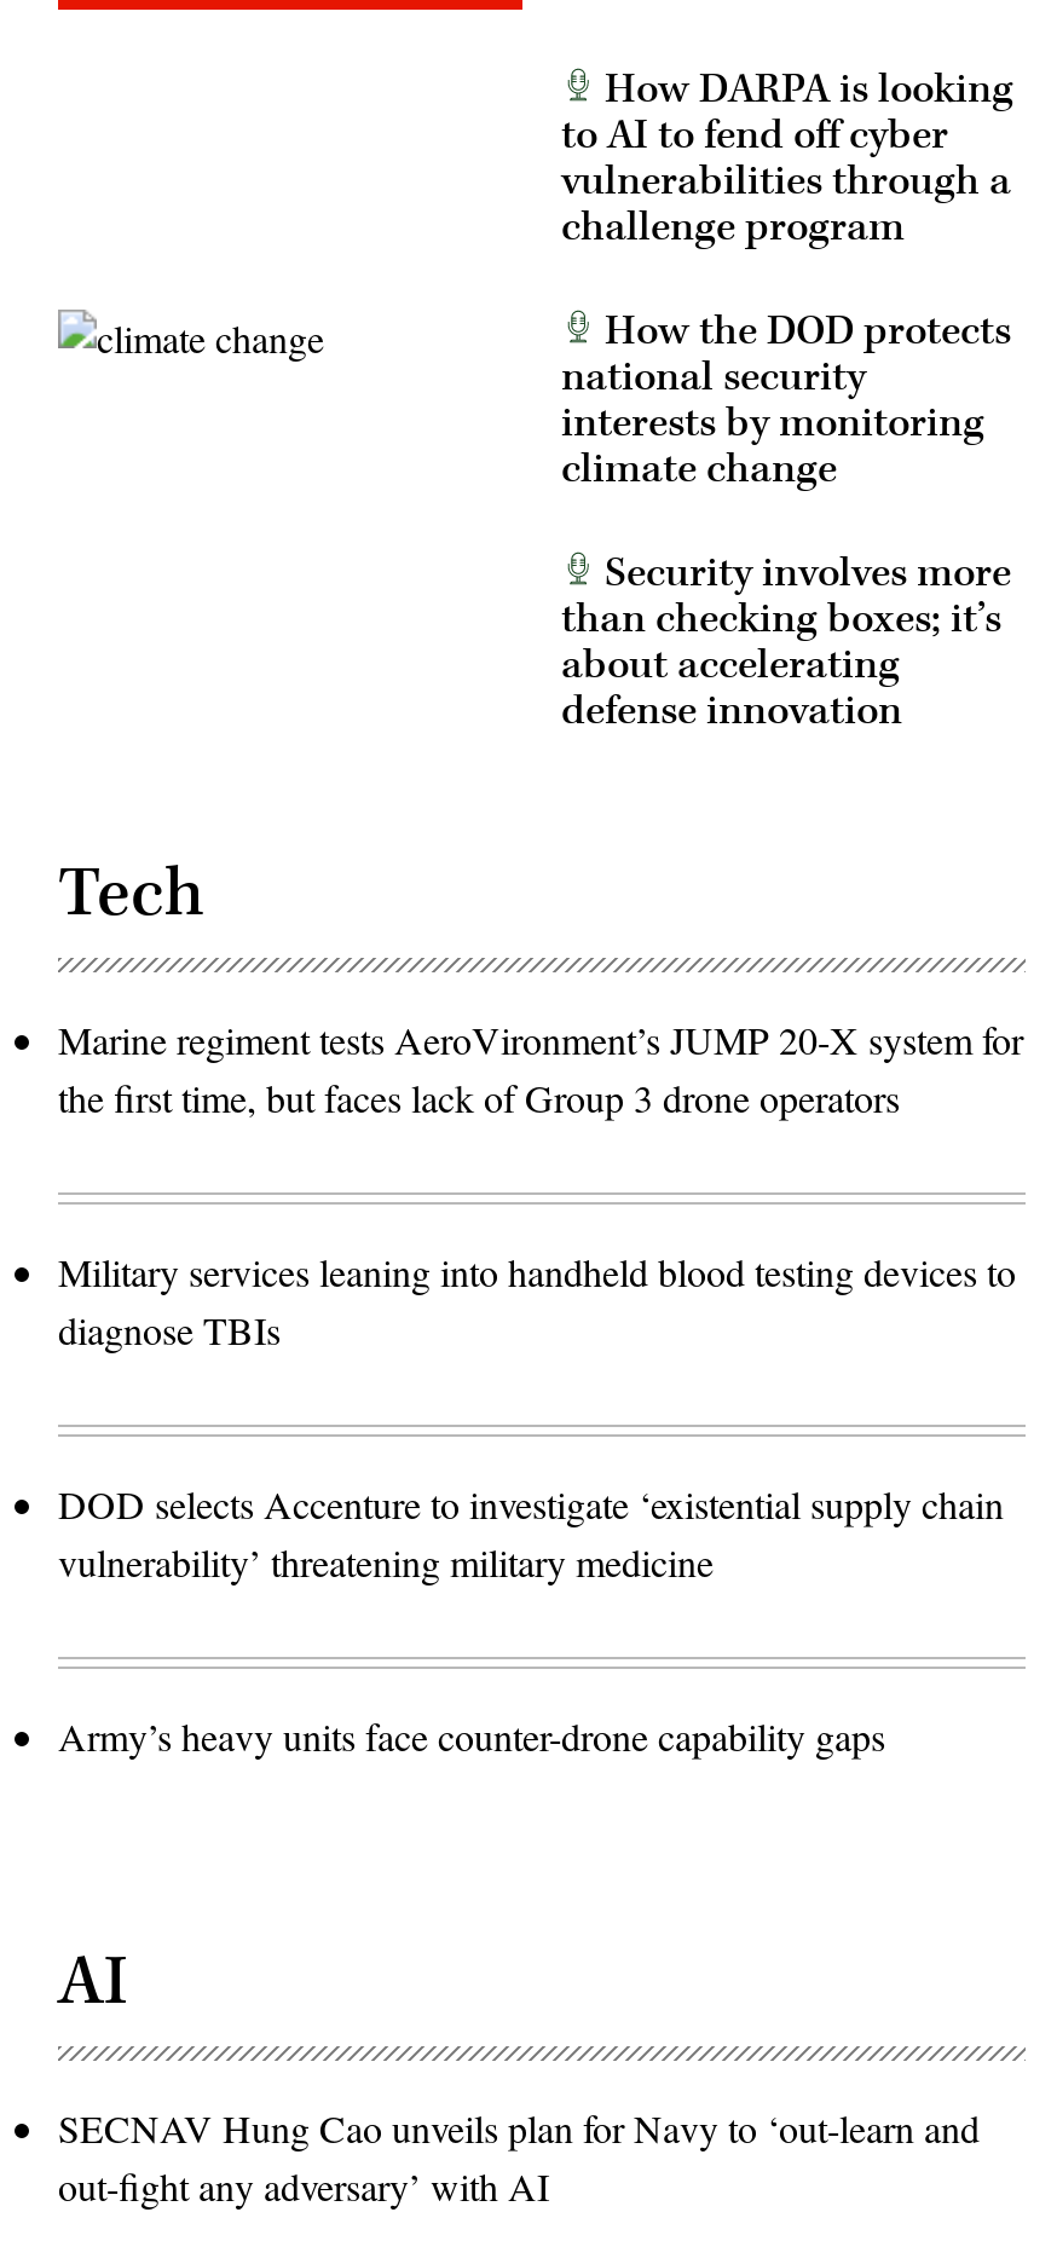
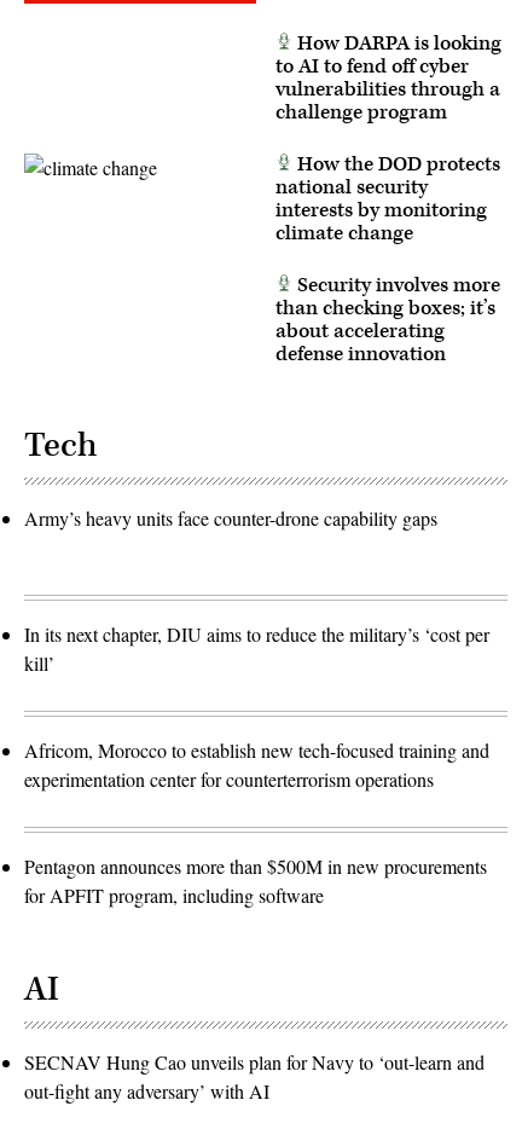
[58,1014,1023,1587] Marine regiment tests AeroVironment’s JUMP 20-X system for | the first time, but faces lack of Group 3 drone operators | Military services leaning into handheld blood testing devices to | diagnose TBIs | DOD selects Accenture to investigate ‘existential supply chain | vulnerability’ threatening military medicine -> none
moved [58,1711,885,1761] -> [24,505,437,530]: Army’s heavy units face counter-drone capability gaps
none -> [24,621,489,907] In its next chapter, DIU aims to reduce the military’s ‘cost per | kill’ | Africom, Morocco to establish new tech-focused training and | experimentation center for counterterrorism operations | Pentagon announces more than $500M in new procurements | for APFIT program, including software

